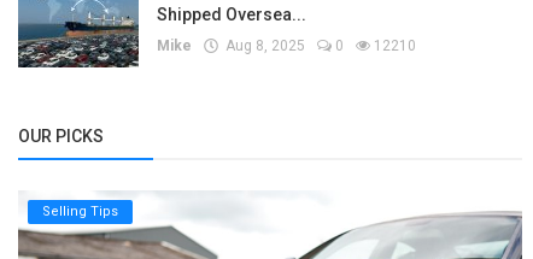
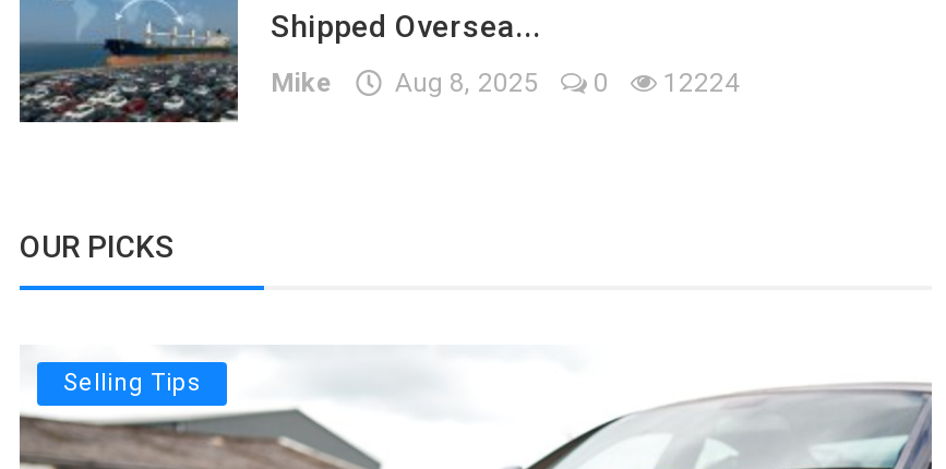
[157,37,416,54] Mike Aug 8, 2025 0 12210 -> [271,68,740,98] Mike Aug 8, 2025 0 12224

